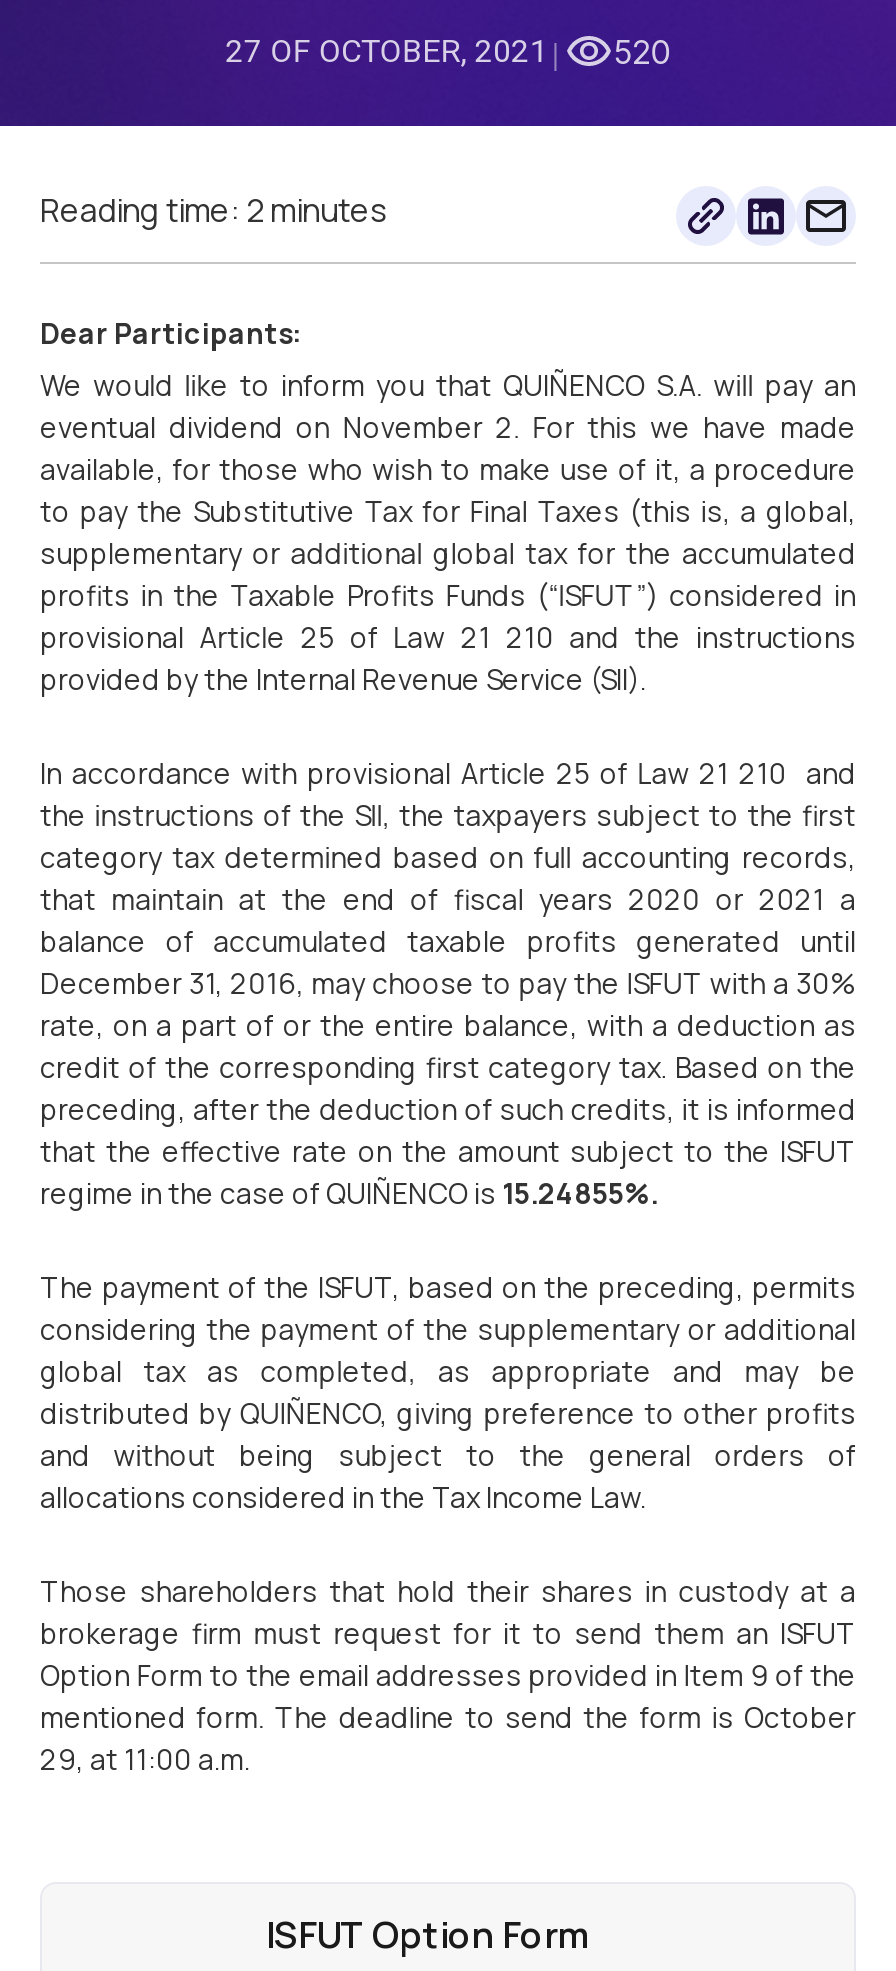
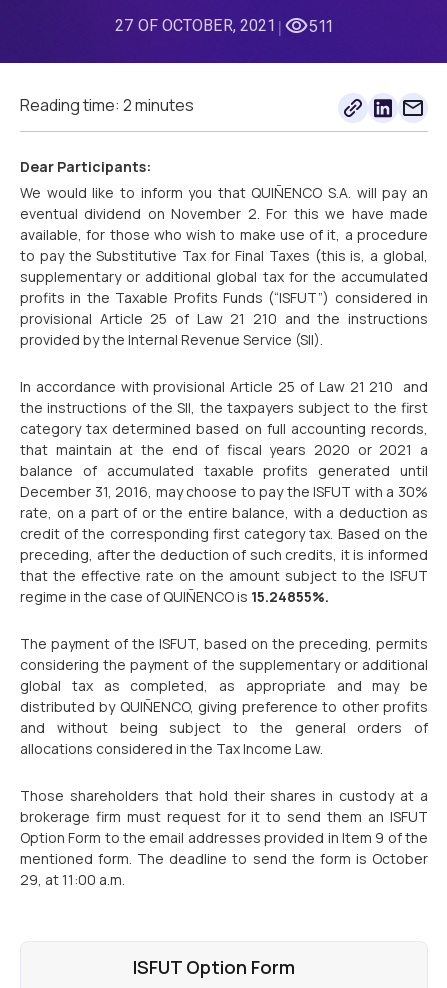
[614,32,670,72] 520 -> [309,16,333,36] 511

